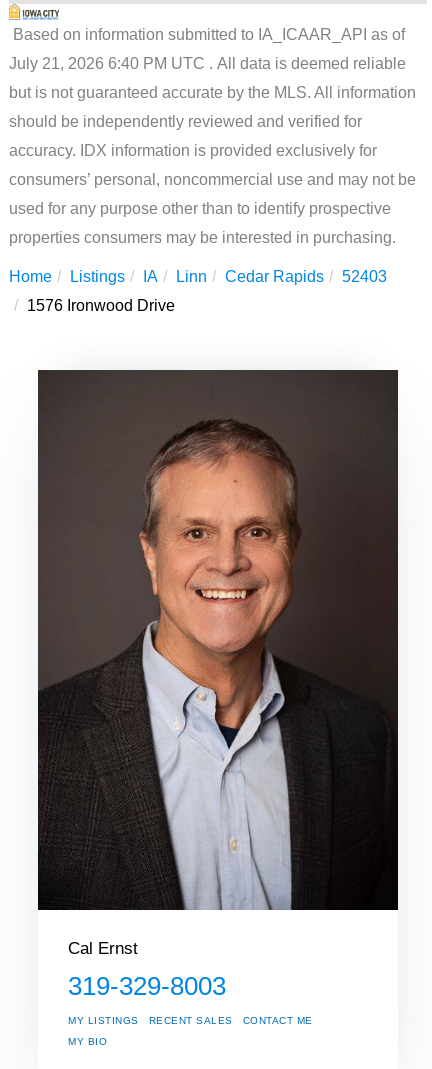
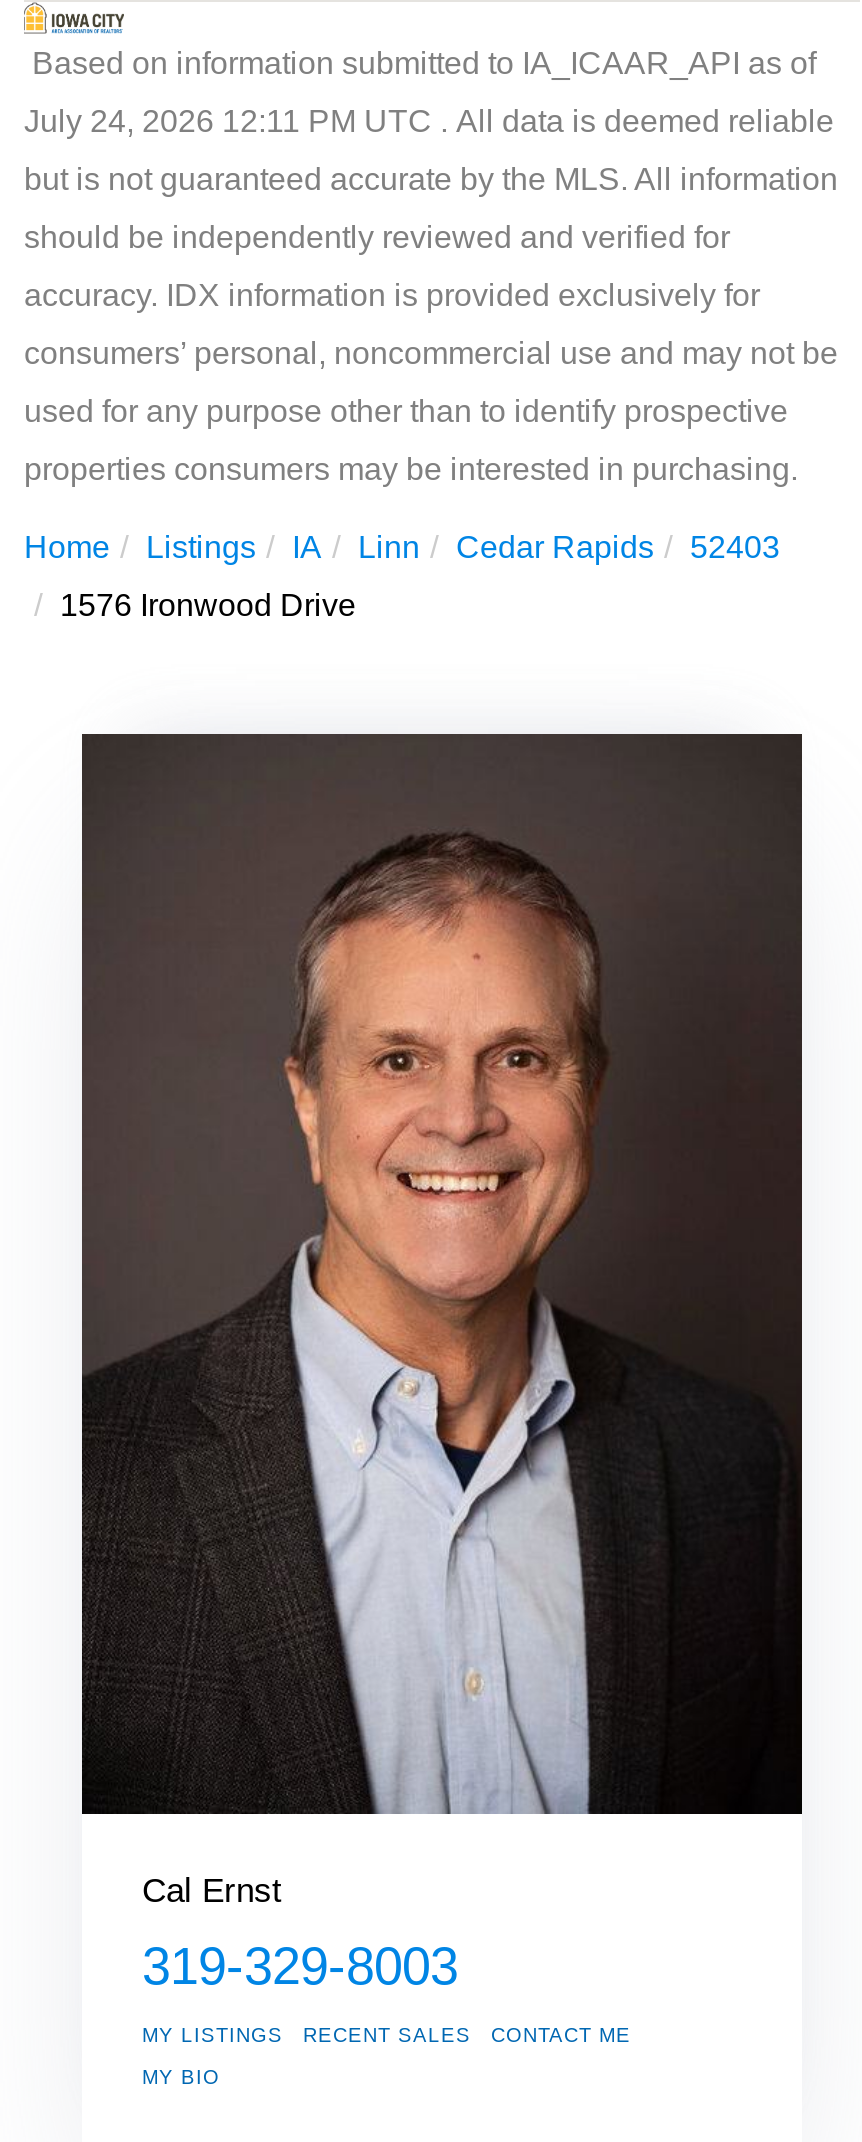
[9,55,406,72] July 21, 2026 6:40 PM UTC . All data is deemed reliable -> [24,103,834,137] July 24, 2026 12:11 PM UTC . All data is deemed reliable

